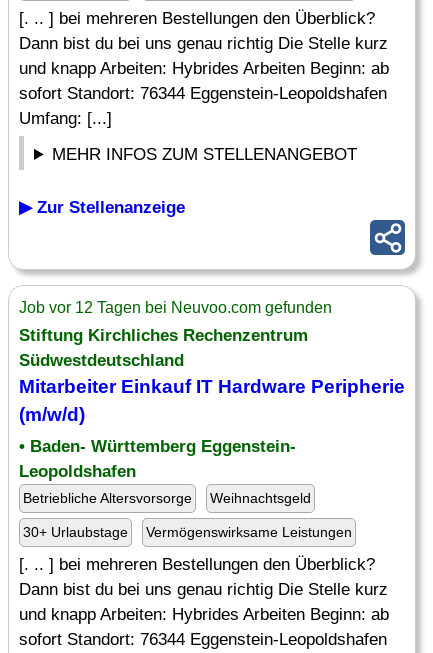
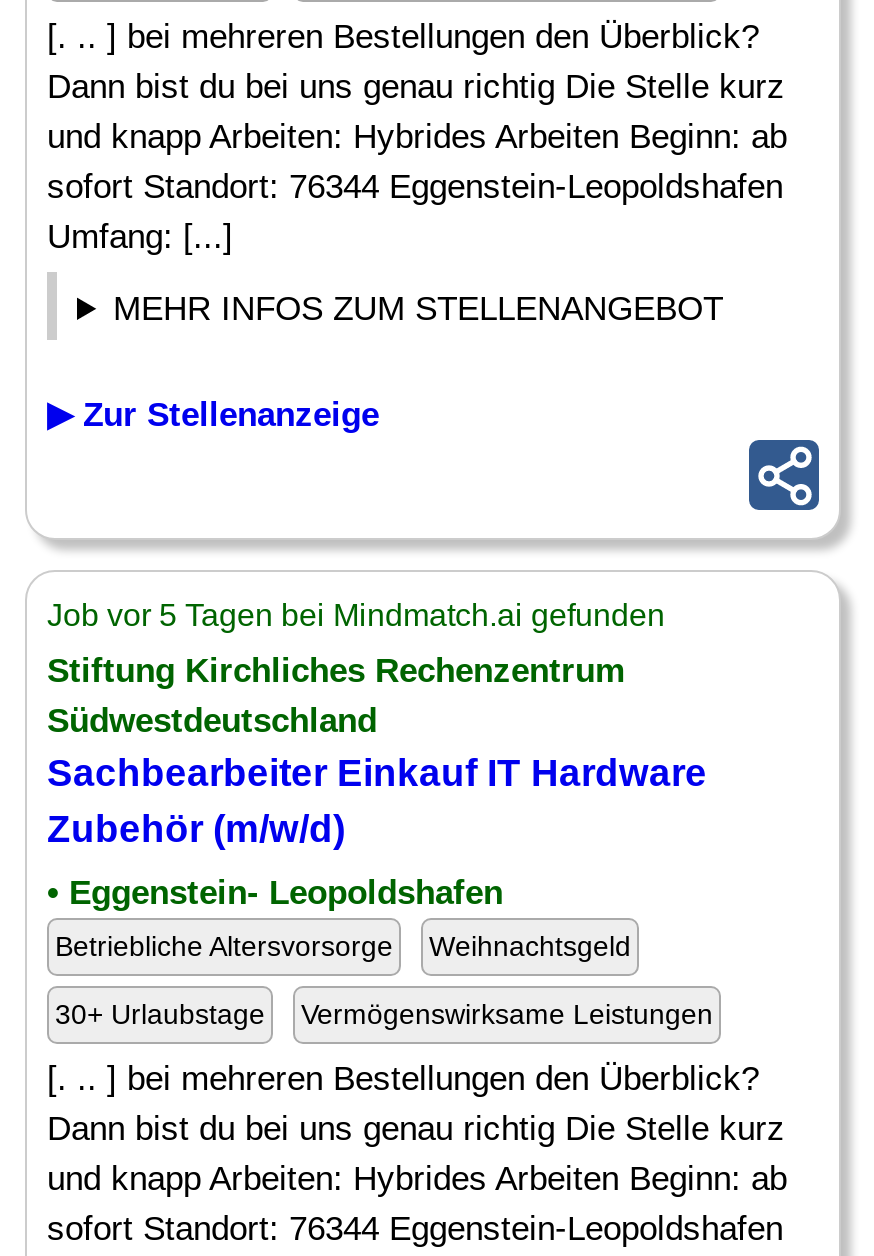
[19,299,332,316] Job vor 12 Tagen bei Neuvoo.com gefunden -> [47,598,665,632] Job vor 5 Tagen bei Mindmatch.ai gefunden
[19,376,405,425] Mitarbeiter Einkauf IT Hardware Peripherie | (m/w/d) -> [47,752,707,850] Sachbearbeiter Einkauf IT Hardware | Zubehör (m/w/d)
[19,437,296,481] • Baden- Württemberg Eggenstein- | Leopoldshafen -> [47,874,503,912] • Eggenstein- Leopoldshafen

